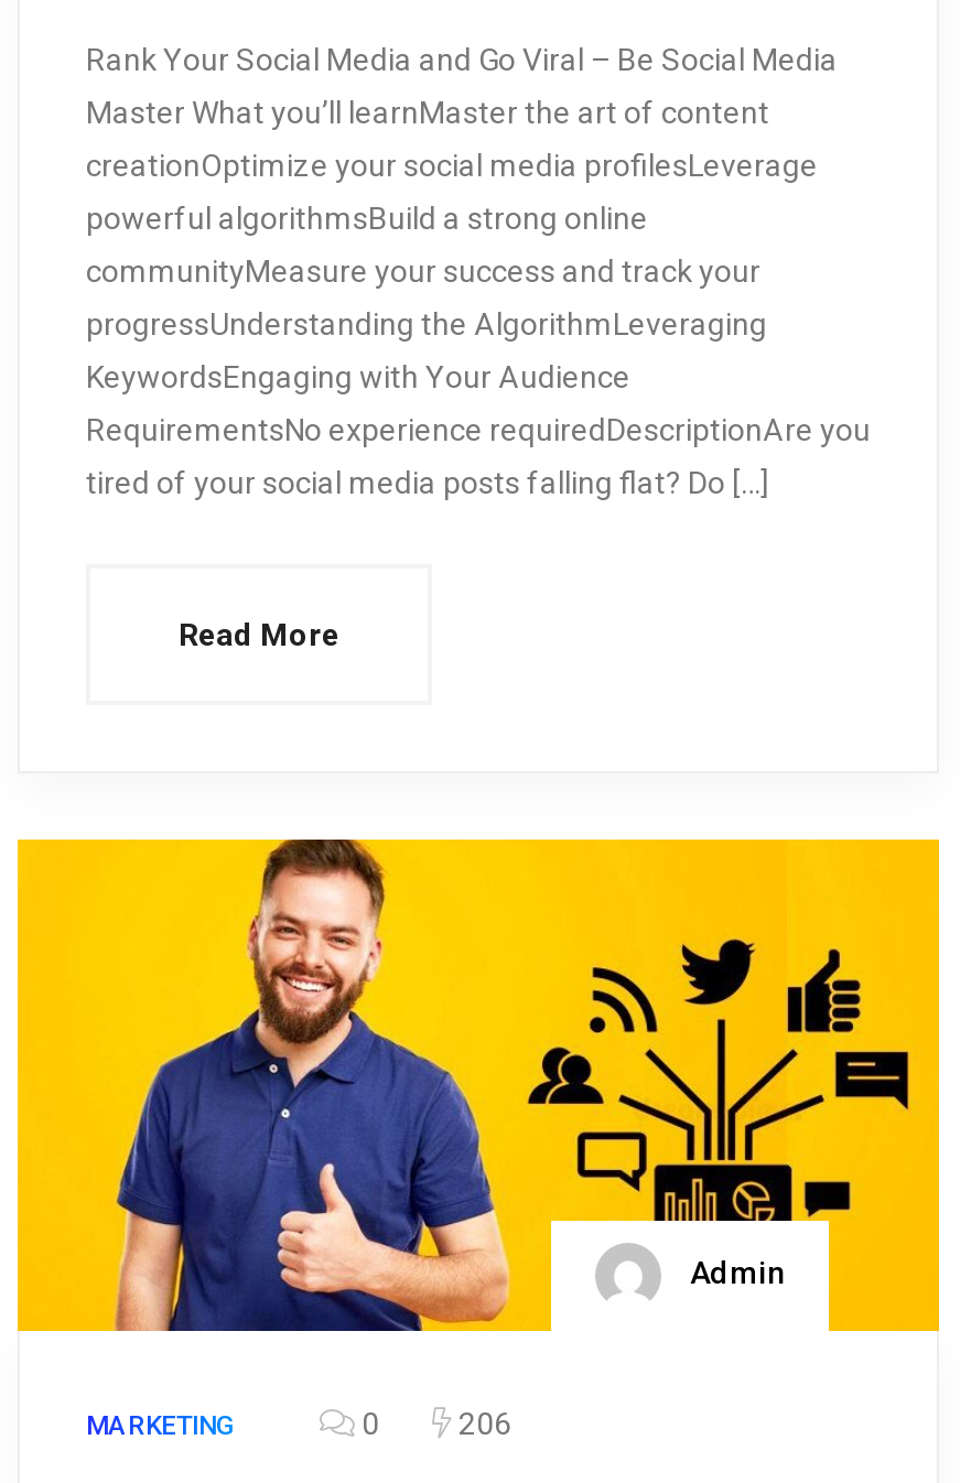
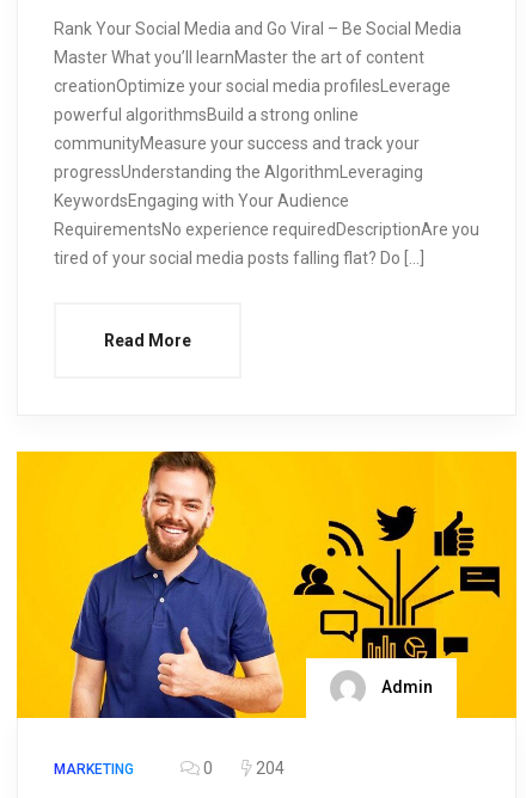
[452,1405,511,1440] 206 -> [252,758,285,777] 204

